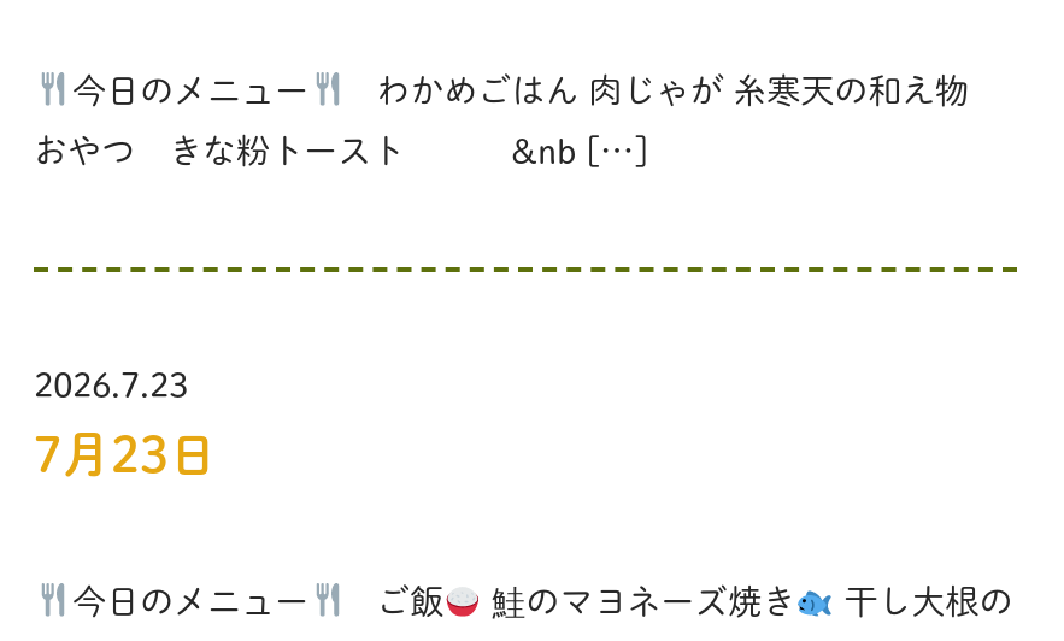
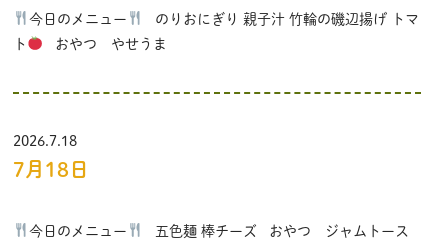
[347,75,988,108] わかめごはん 肉じゃが 糸寒天の和え物 -> [143,12,419,26] のりおにぎり 親子汁 竹輪の磯辺揚げ トマ
[34,135,648,169] おやつ きな粉トースト &nb […] -> [13,37,175,51] ト | おやつ やせうま
[34,369,188,402] 2026.7.23 -> [13,134,77,148] 2026.7.18
[34,429,217,477] 7月23日 -> [13,159,89,179] 7月18日
[347,586,1013,619] ご飯 | 鮭のマヨネーズ焼き | 干し大根の -> [143,224,409,238] 五色麺 棒チーズ おやつ ジャムトース

